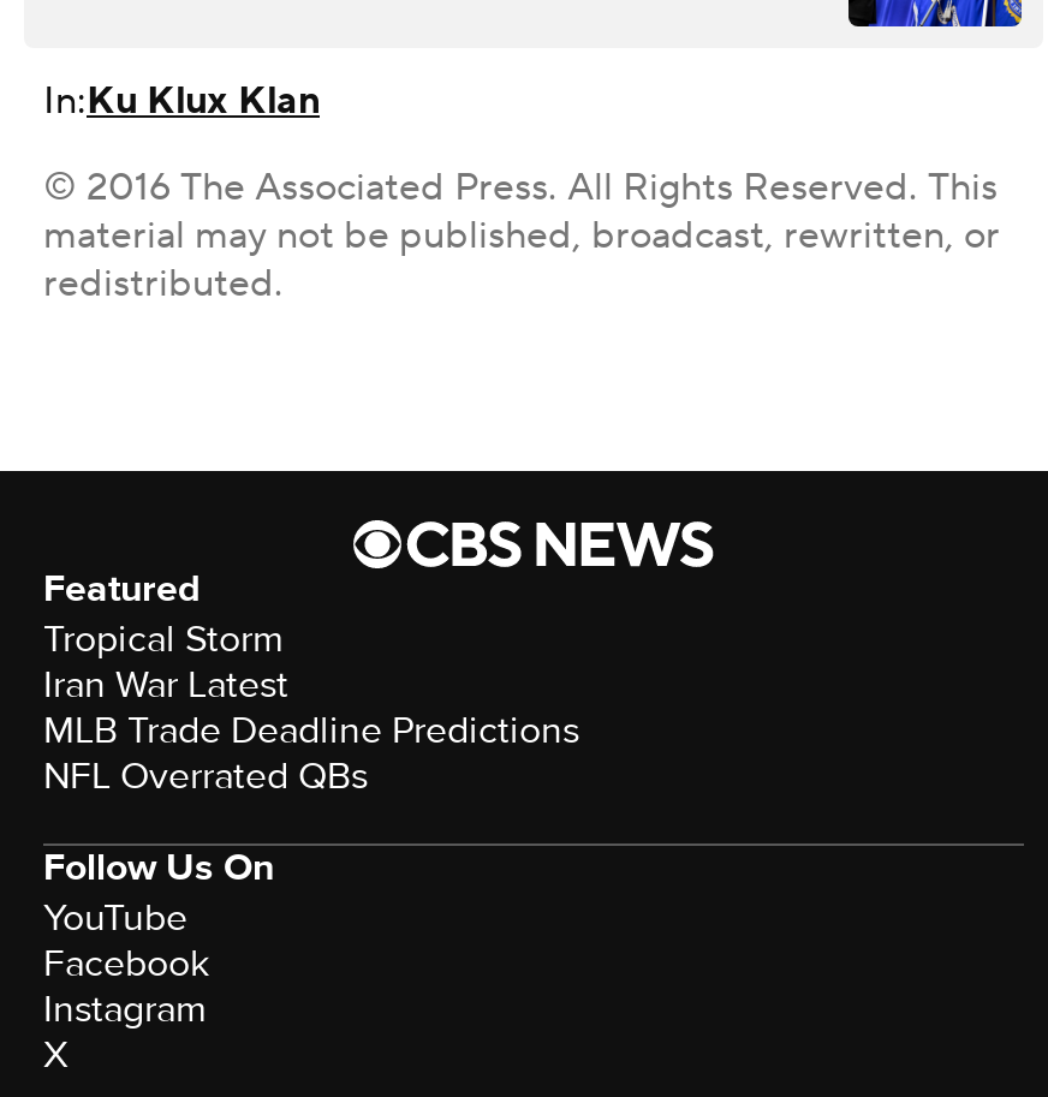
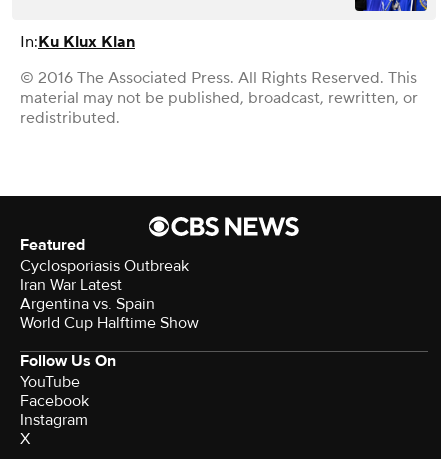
[43,616,284,664] Tropical Storm -> [20,256,189,276] Cyclosporiasis Outbreak
[43,707,579,801] MLB Trade Deadline Predictions | NFL Overrated QBs -> [20,294,199,333] Argentina vs. Spain | World Cup Halftime Show

